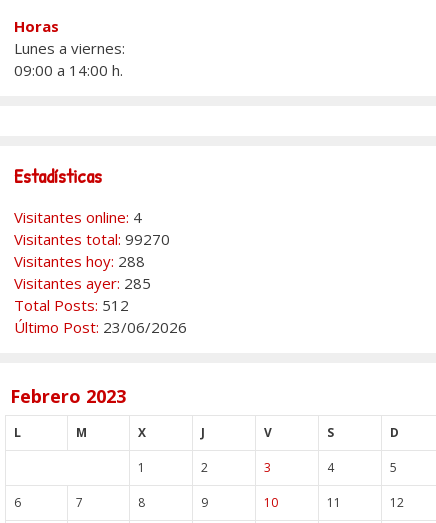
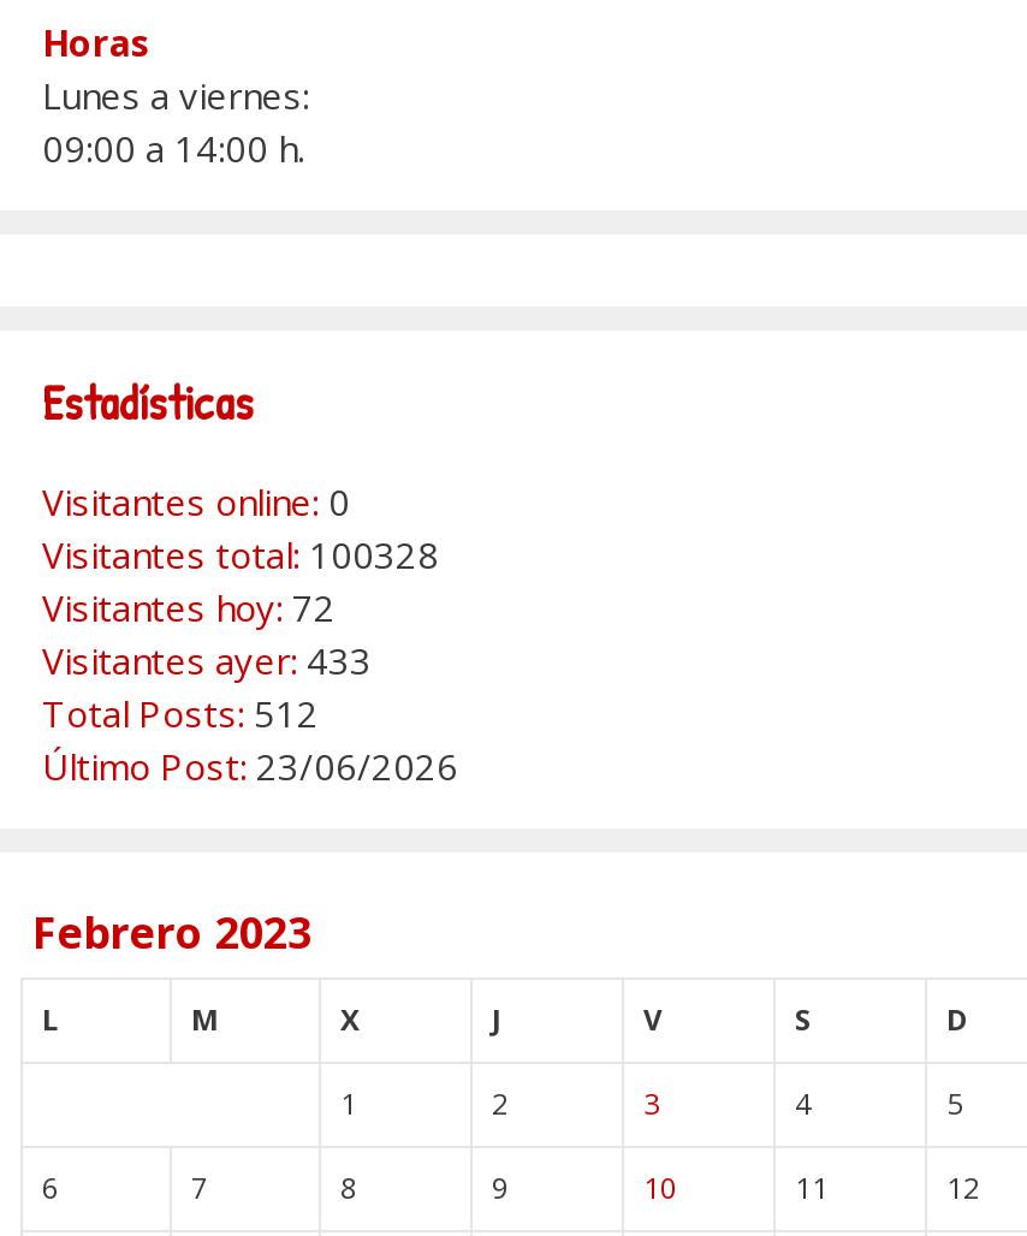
[14,207,142,227] Visitantes online: 4 -> [42,478,350,526] Visitantes online: 0
[14,229,170,249] Visitantes total: 99270 -> [42,530,439,579] Visitantes total: 100328
[14,251,145,271] Visitantes hoy: 288 -> [42,583,336,631] Visitantes hoy: 72
[14,273,151,293] Visitantes ayer: 285 -> [42,636,372,684] Visitantes ayer: 433

